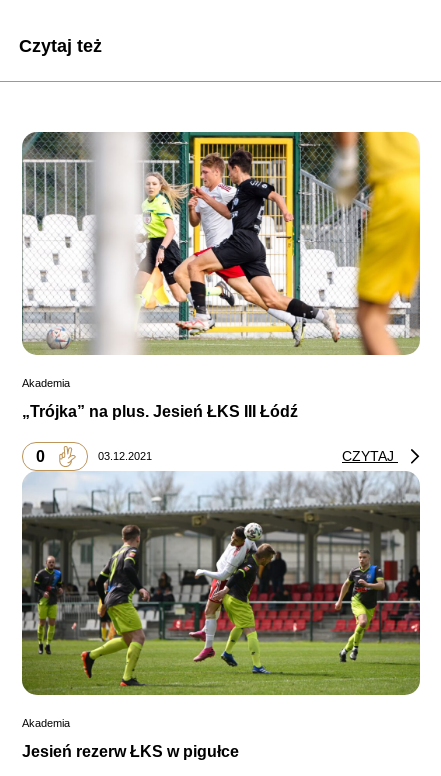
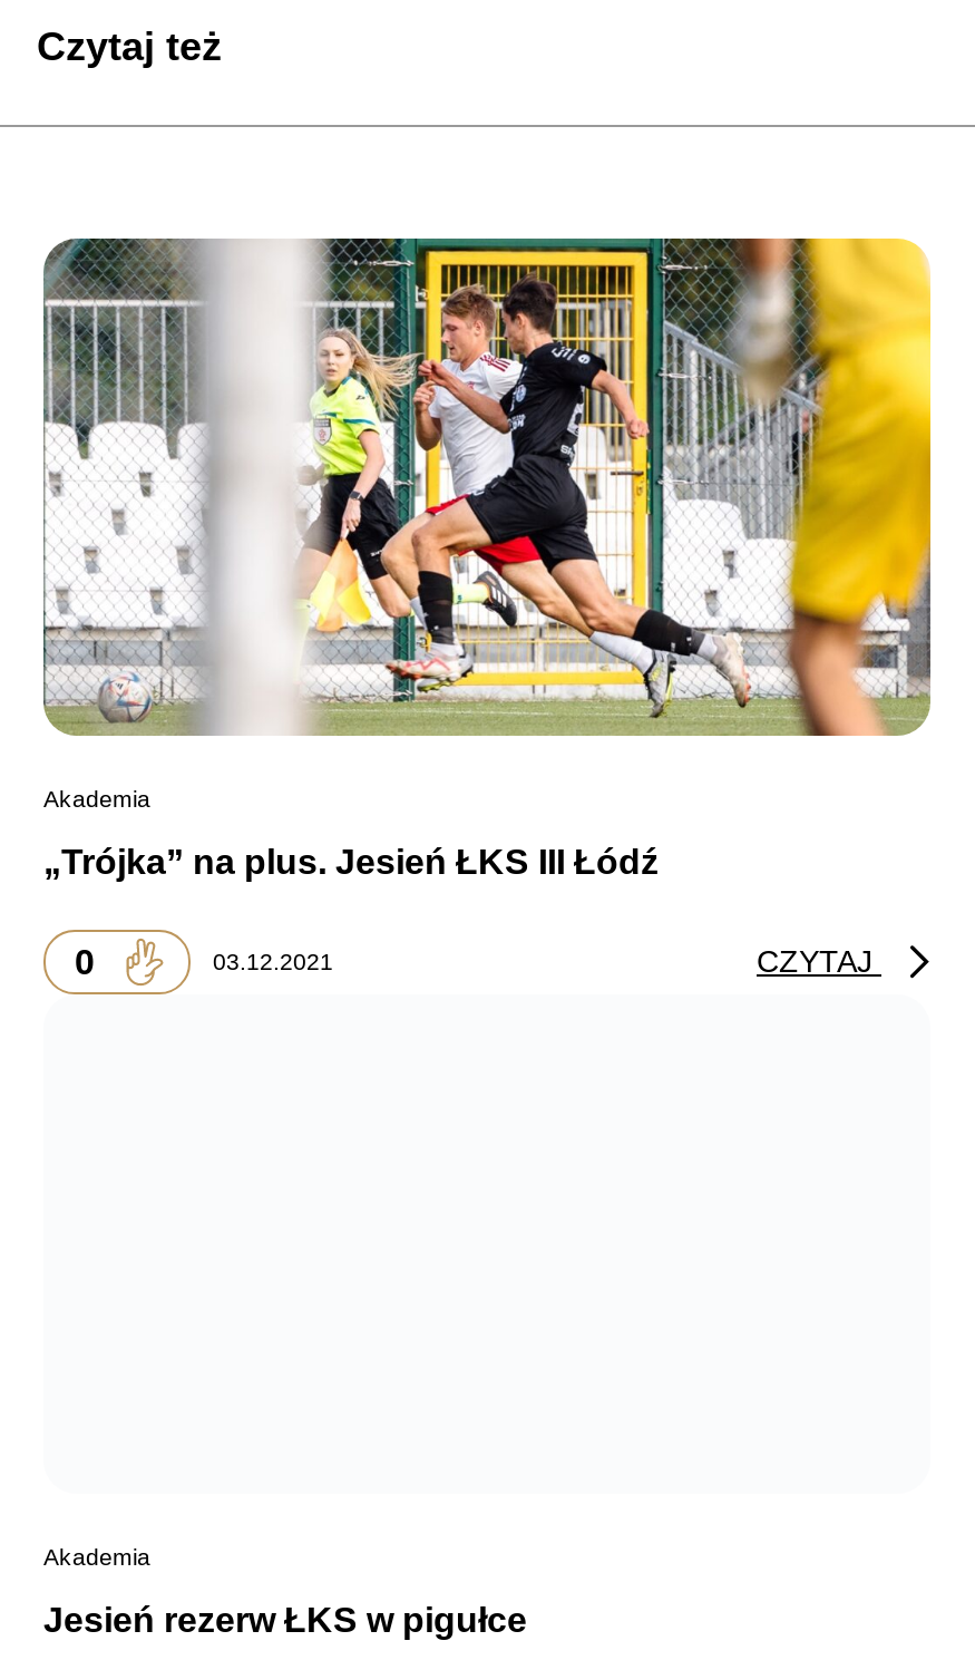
[21,471,421,696] [image] -> none

